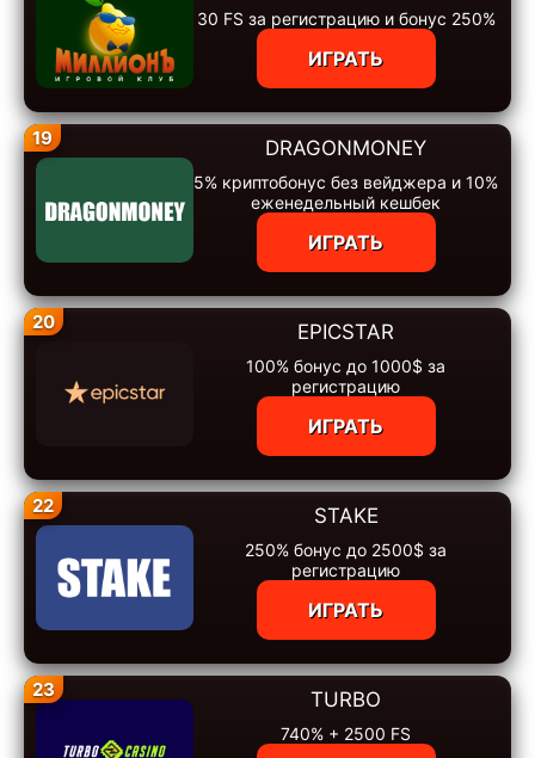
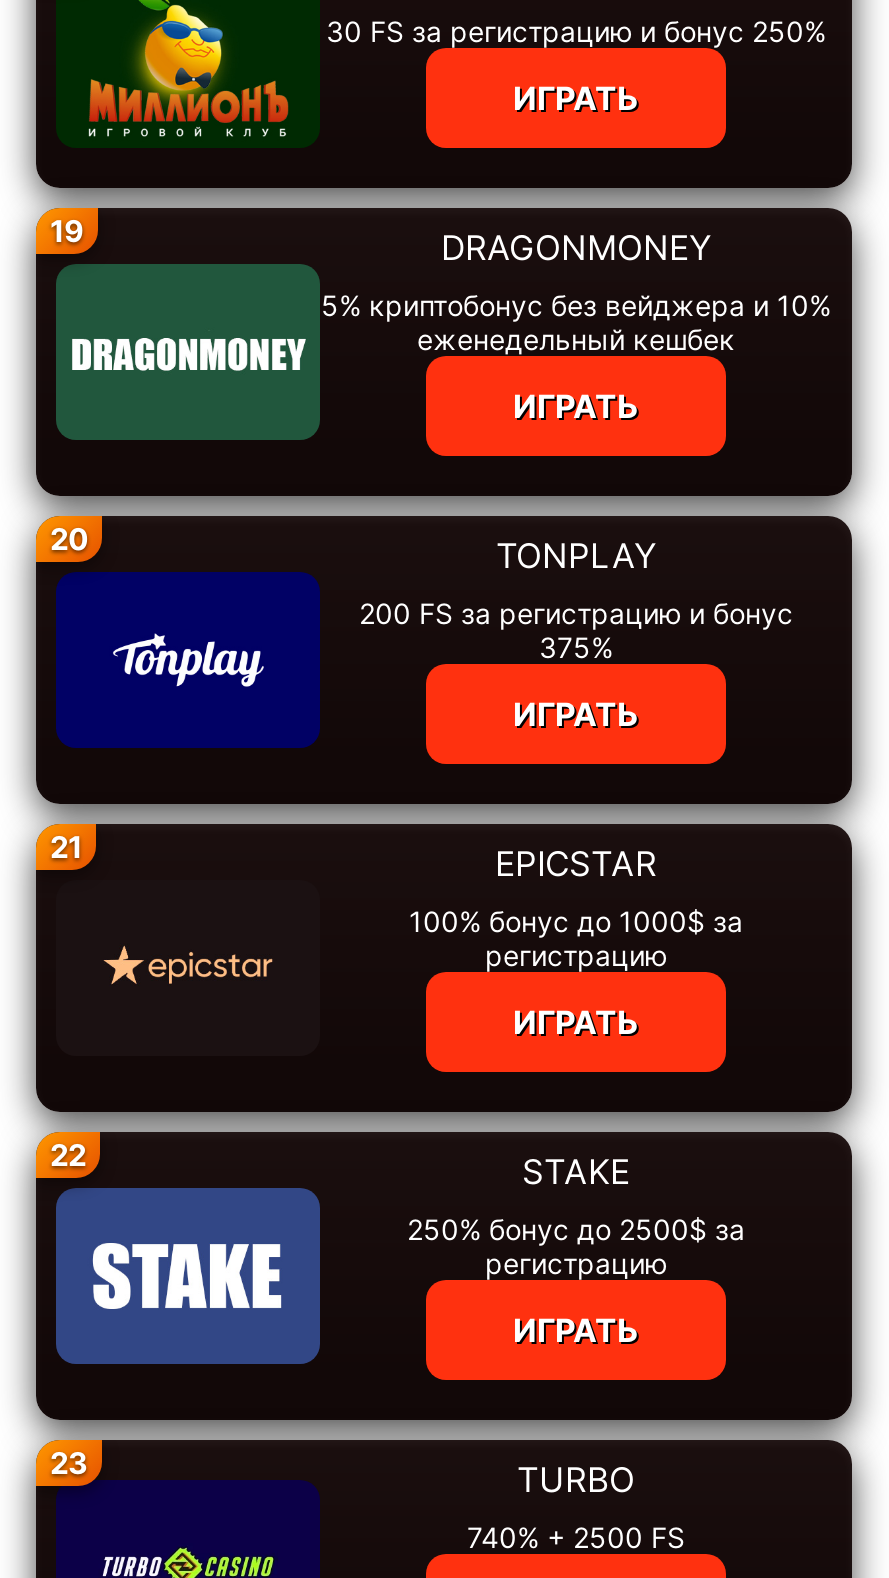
none -> [50,536,793,866] [image] | TONPLAY | 200 FS за регистрацию и бонус | 375% | ИГРАТЬ | 21

